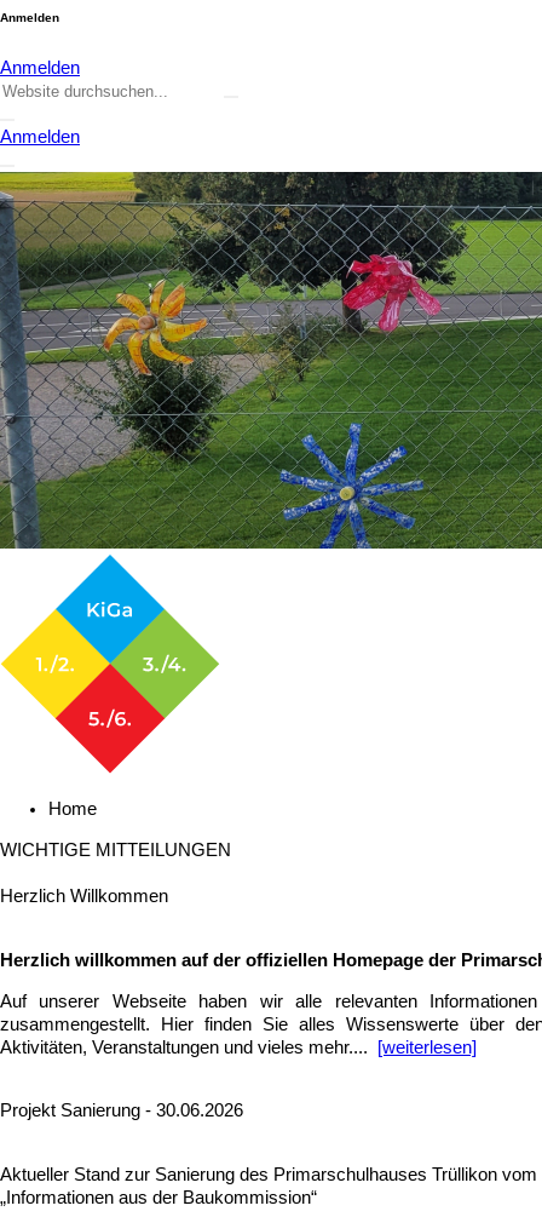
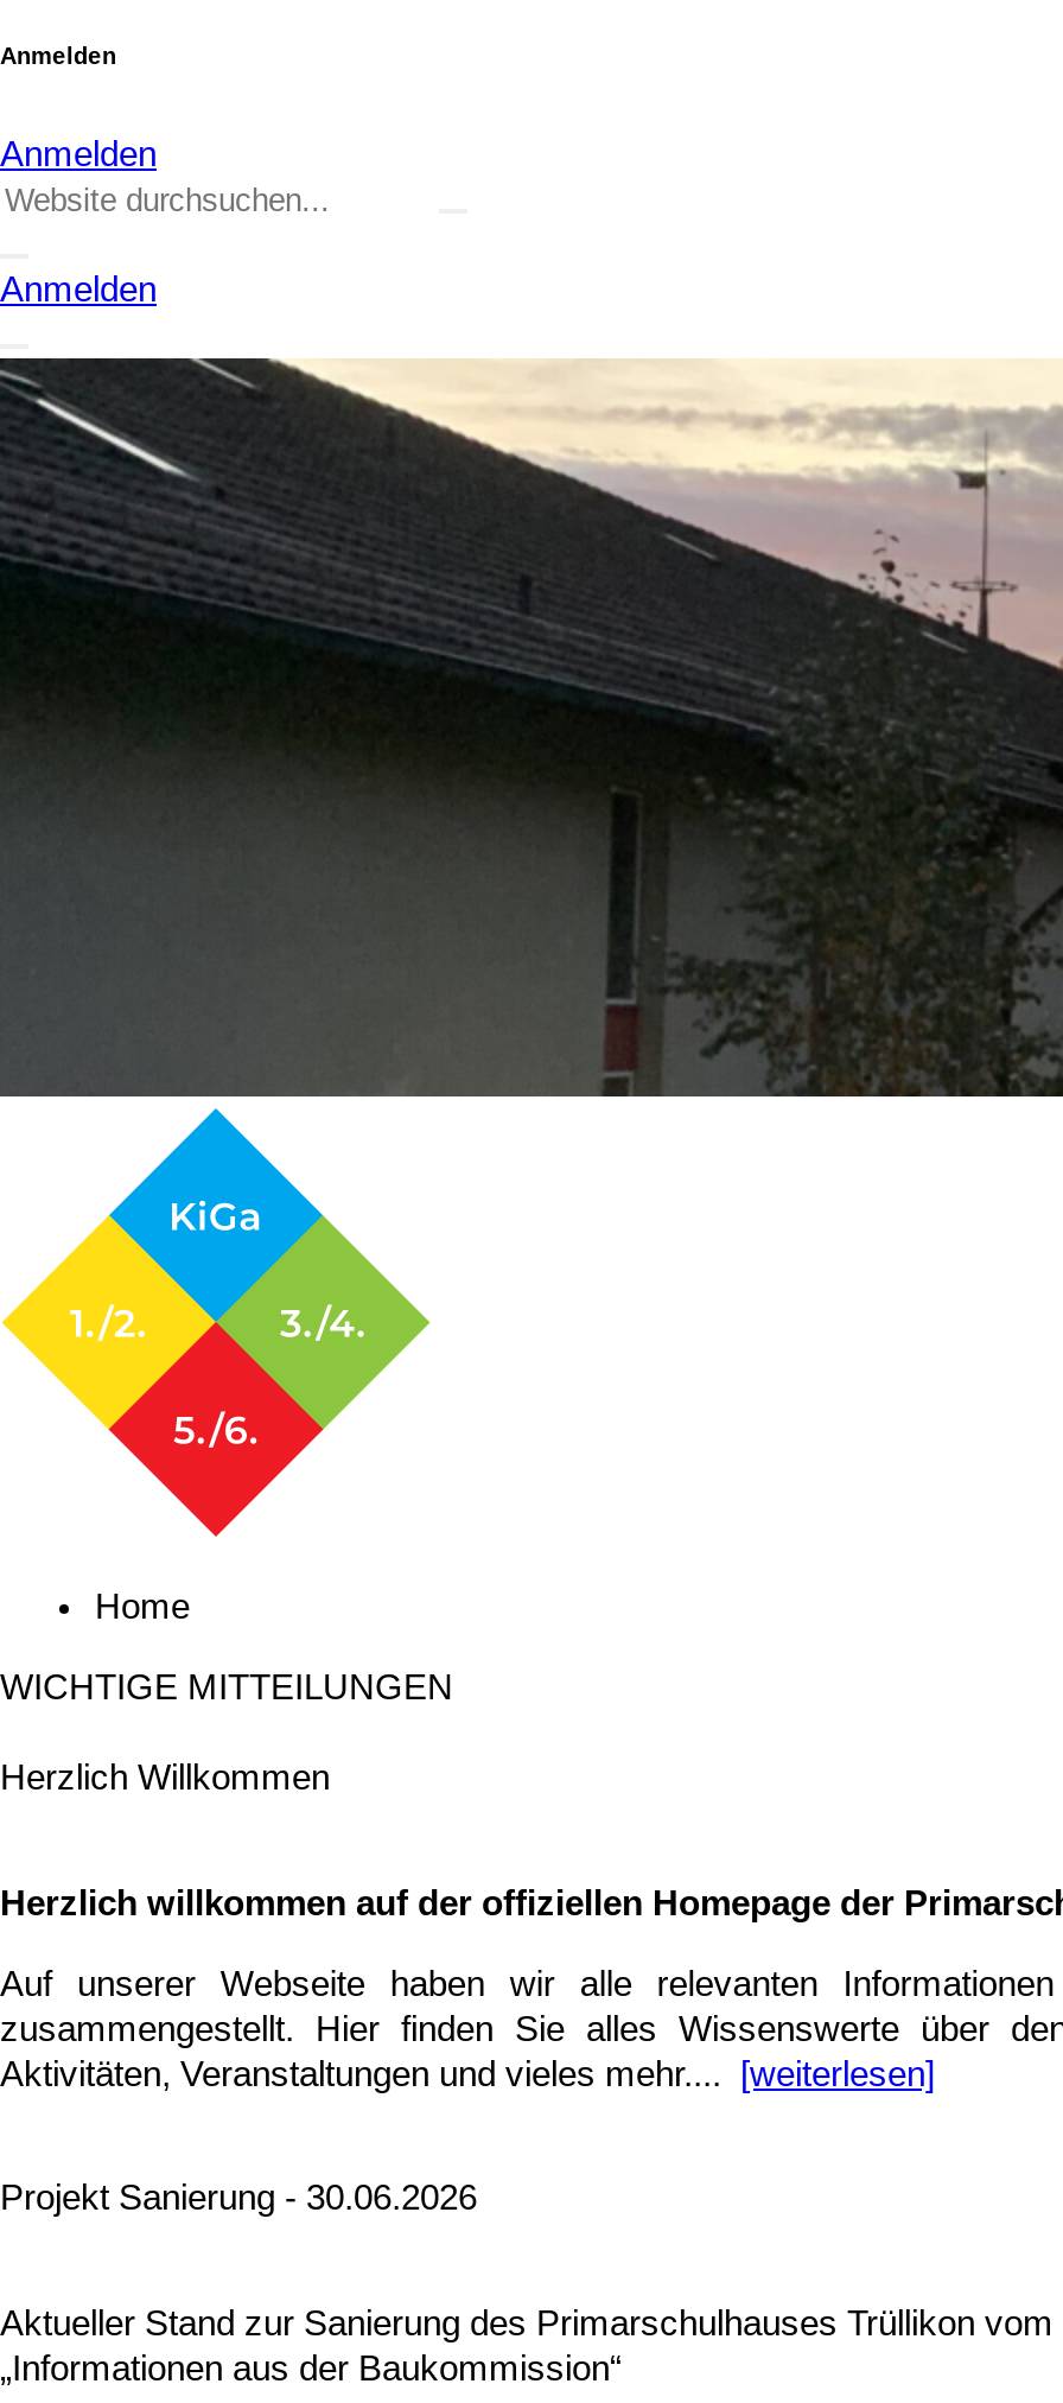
[4,171,538,549] [image] -> [7,356,1056,1096] [image]

